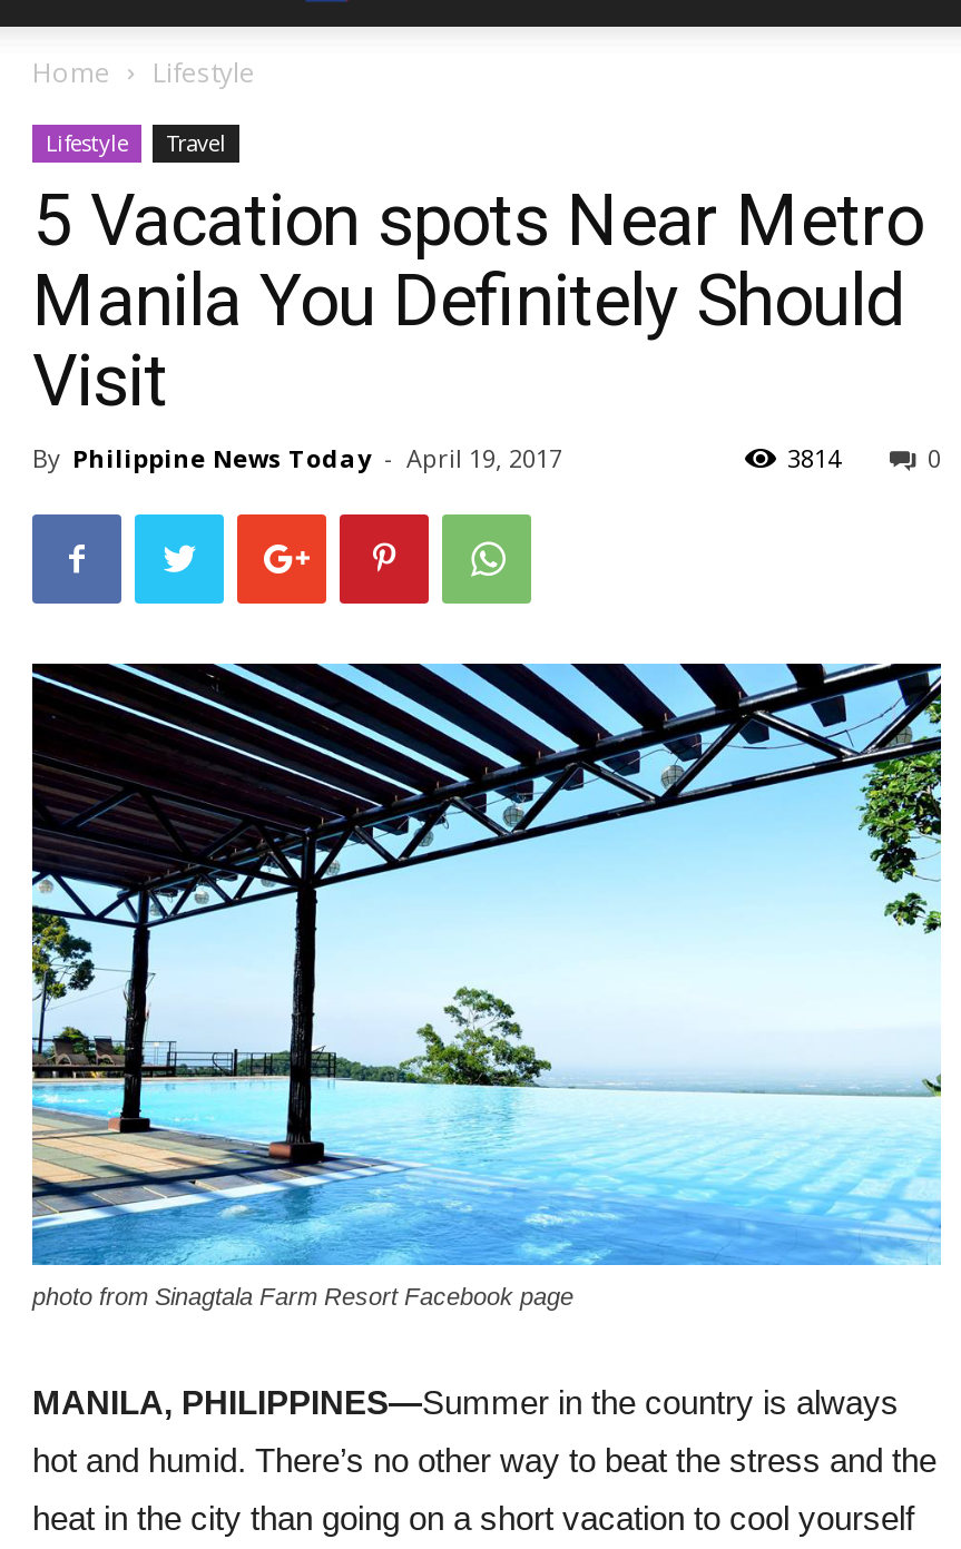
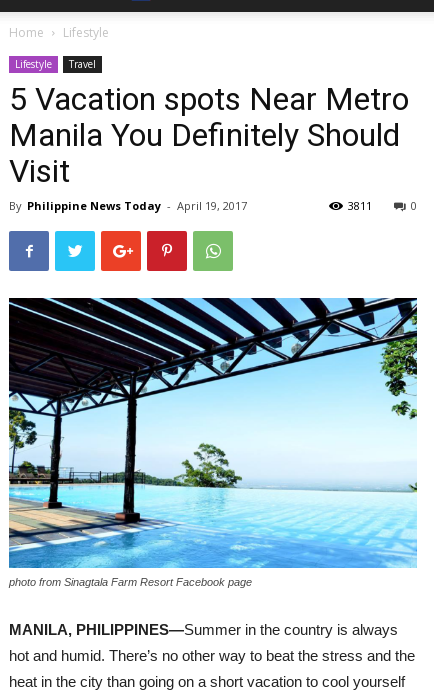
[787,441,841,474] 3814 -> [348,198,372,213] 3811

